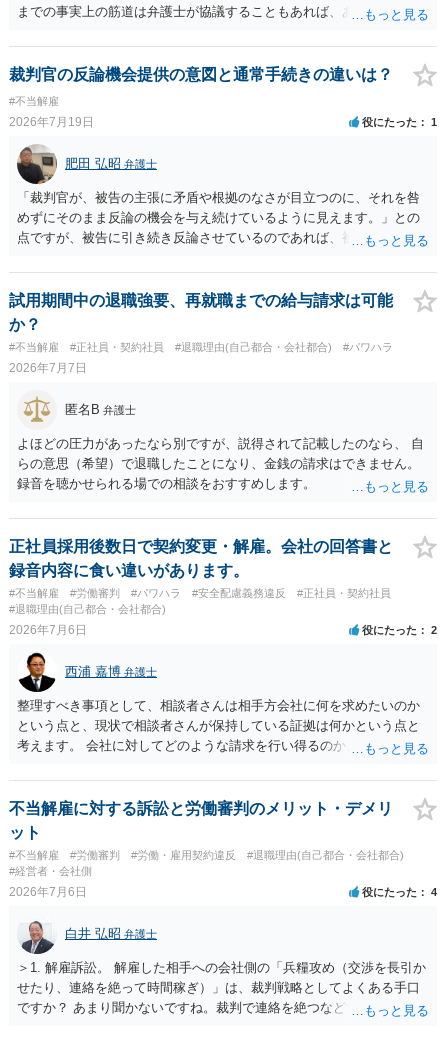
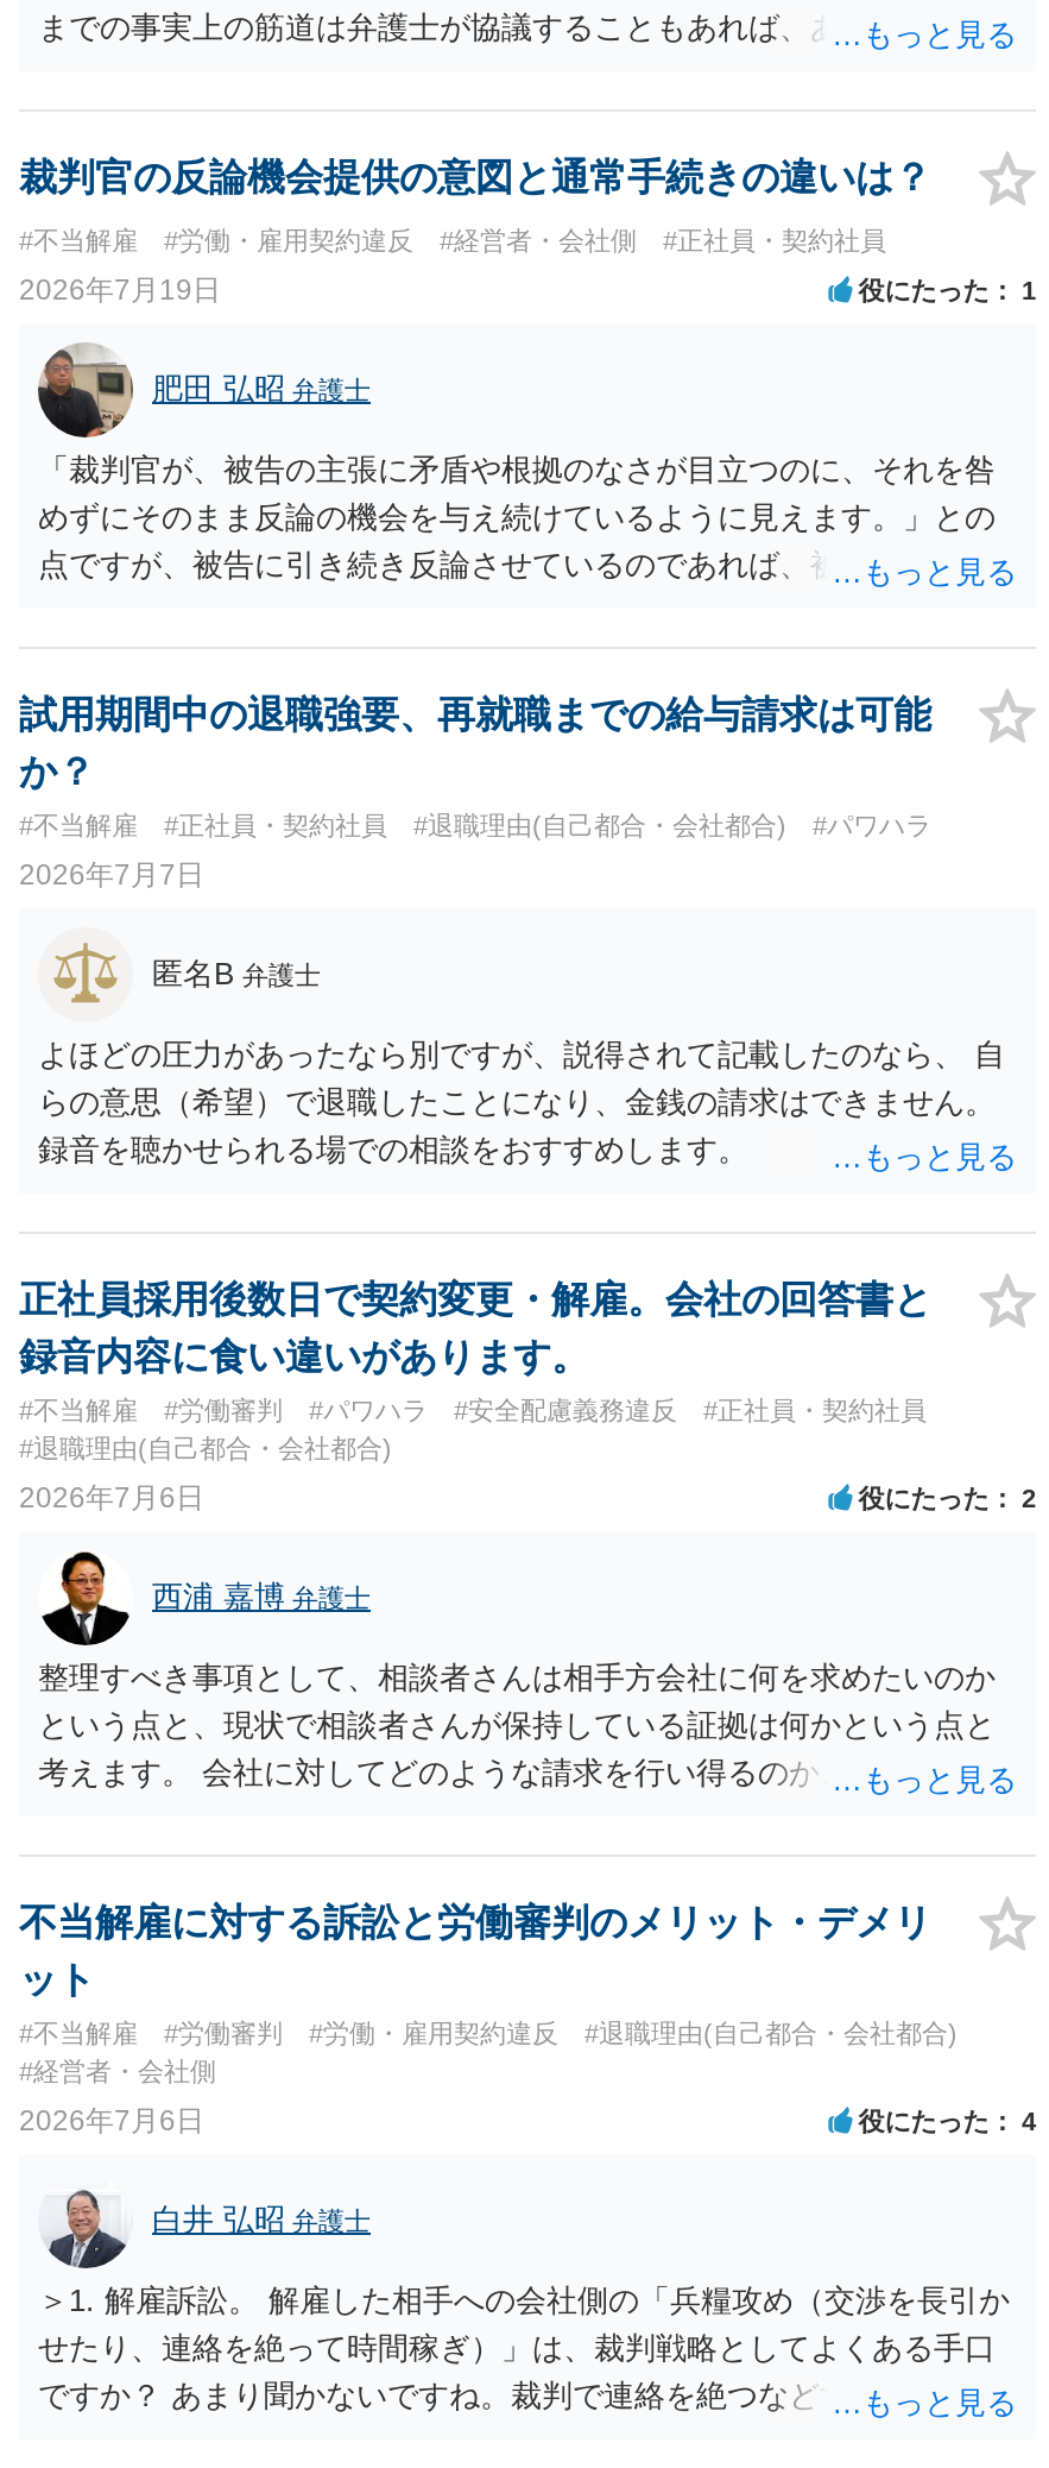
none -> [164,225,886,253] #労働・雇用契約違反 | #経営者・会社側 | #正社員・契約社員

